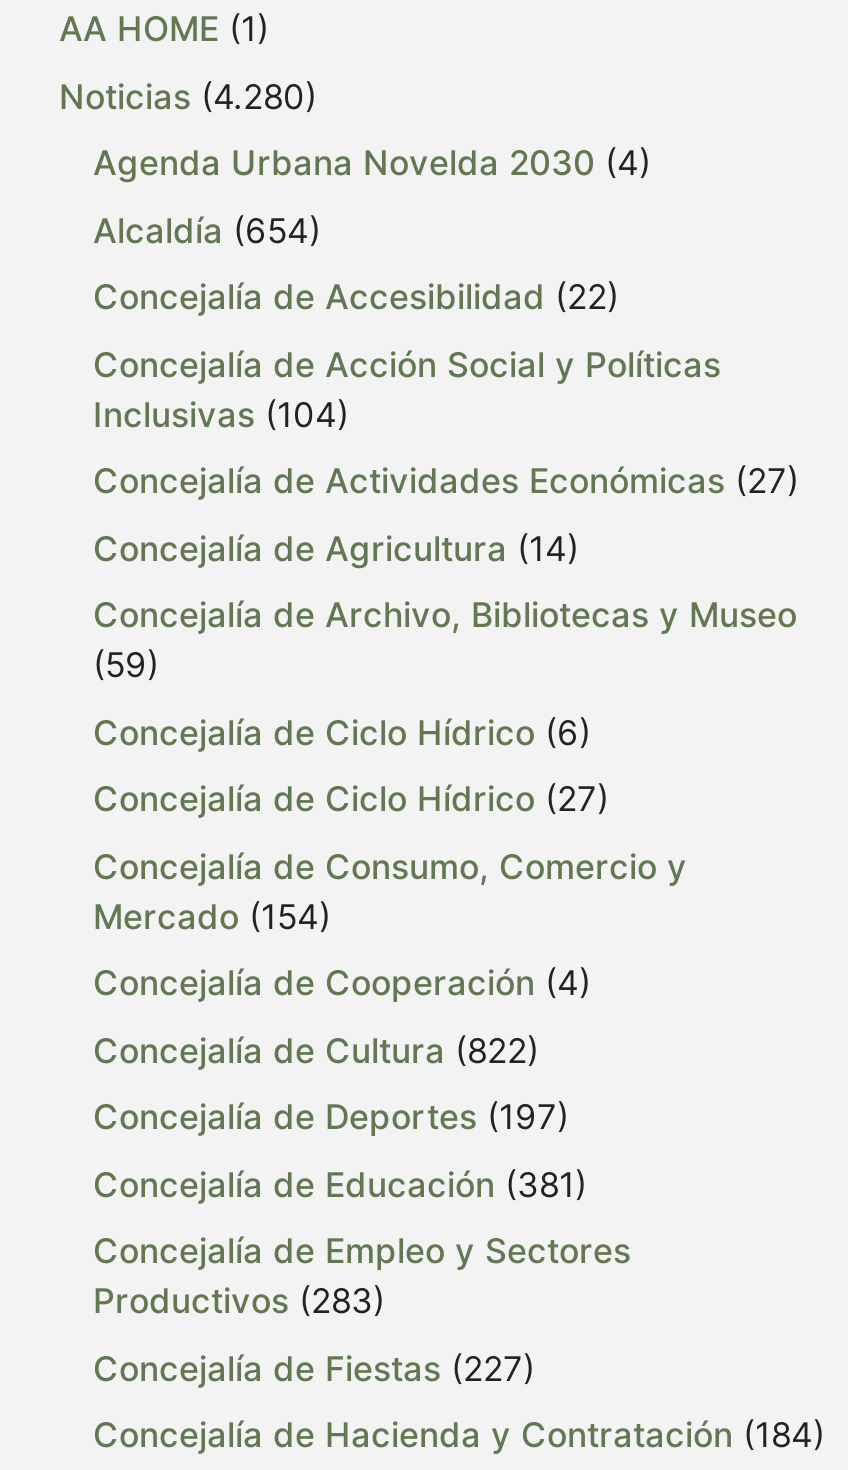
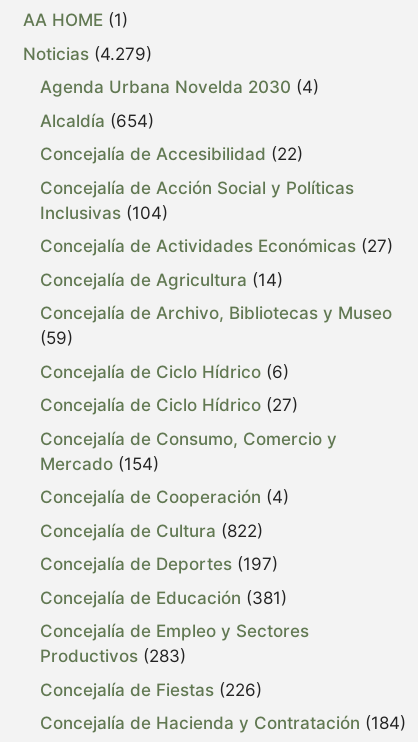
[59,76,317,116] Noticias (4.280) -> [23,44,152,64] Noticias (4.279)
[93,1348,535,1388] Concejalía de Fiestas (227) -> [40,680,262,700] Concejalía de Fiestas (226)

